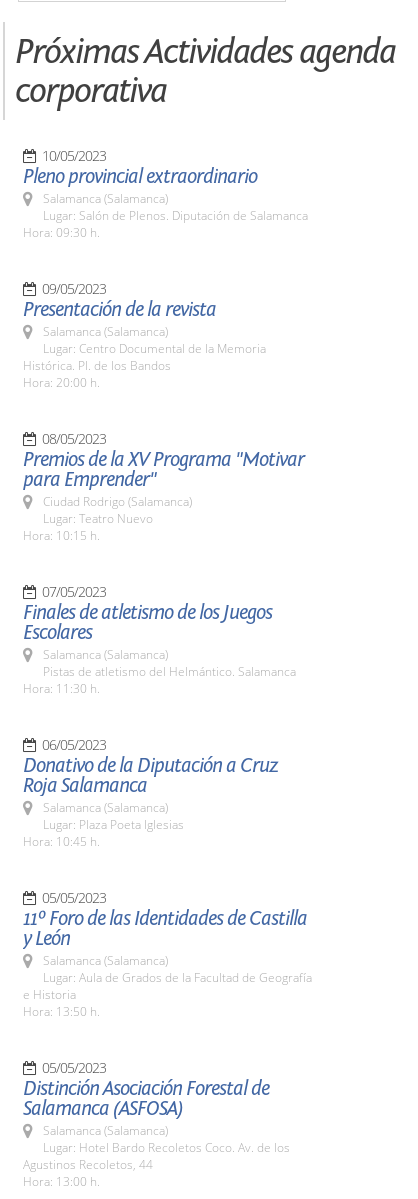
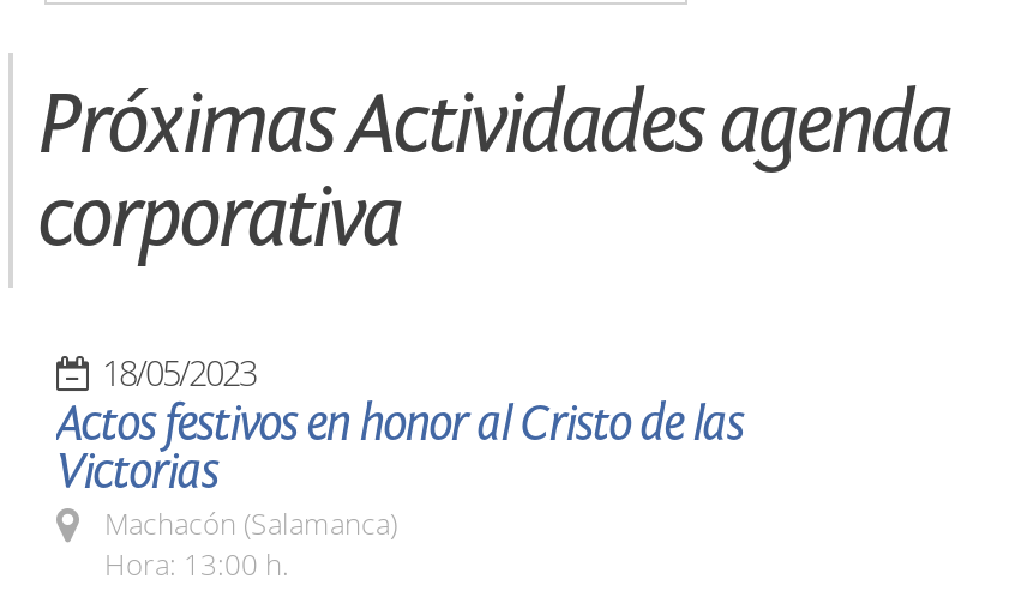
[23,146,312,1173] 10/05/2023 | Pleno provincial extraordinario | Salamanca (Salamanca) | Lugar: Salón de Plenos. Diputación de Salamanca | Hora: 09:30 h. | 09/05/2023 | Presentación de la revista | Salamanca (Salamanca) | Lugar: Centro Documental de la Memoria | Histórica. Pl. de los Bandos | Hora: 20:00 h. | 08/05/2023 | Premios de la XV Programa "Motivar | para Emprender" | Ciudad Rodrigo (Salamanca) | Lugar: Teatro Nuevo | Hora: 10:15 h. | 07/05/2023 | Finales de atletismo de los Juegos | Escolares | Salamanca (Salamanca) | Pistas de atletismo del Helmántico. Salamanca | Hora: 11:30 h. | 06/05/2023 | Donativo de la Diputación a Cruz | Roja Salamanca | Salamanca (Salamanca) | Lugar: Plaza Poeta Iglesias | Hora: 10:45 h. | 05/05/2023 | 11º Foro de las Identidades de Castilla | y León | Salamanca (Salamanca) | Lugar: Aula de Grados de la Facultad de Geografía | e Historia | Hora: 13:50 h. | 05/05/2023 | Distinción Asociación Forestal de | Salamanca (ASFOSA) | Salamanca (Salamanca) | Lugar: Hotel Bardo Recoletos Coco. Av. de los | Agustinos Recoletos, 44 -> [56,350,743,544] 18/05/2023 | Actos festivos en honor al Cristo de las | Victorias | Machacón (Salamanca)

